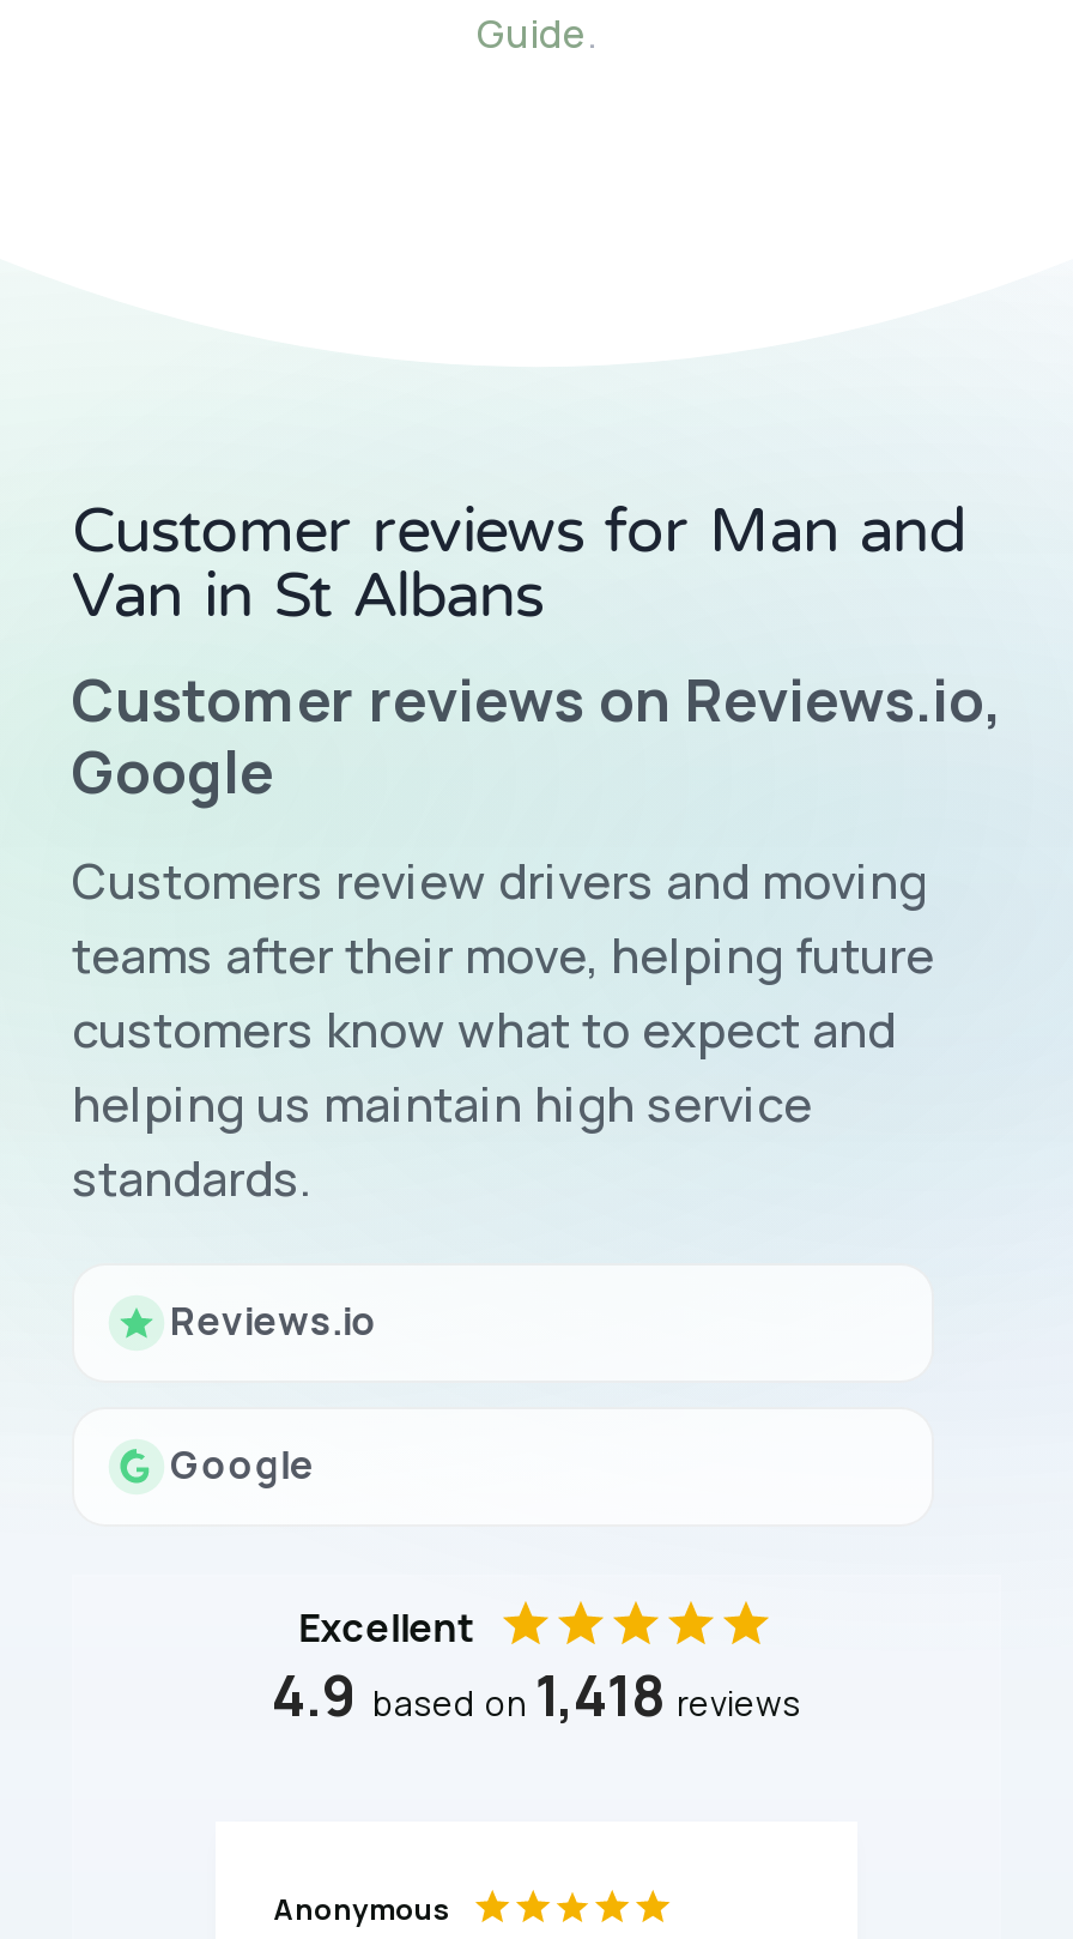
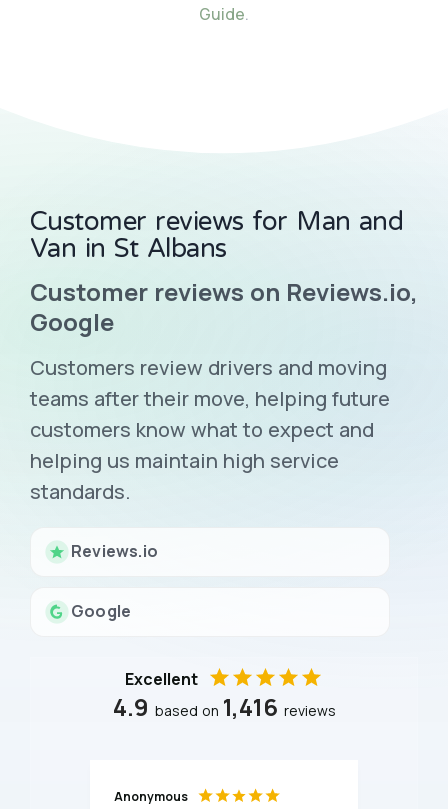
[272,1655,801,1732] 4.9 based on 1,418 reviews -> [112,691,335,723] 4.9 based on 1,416 reviews

